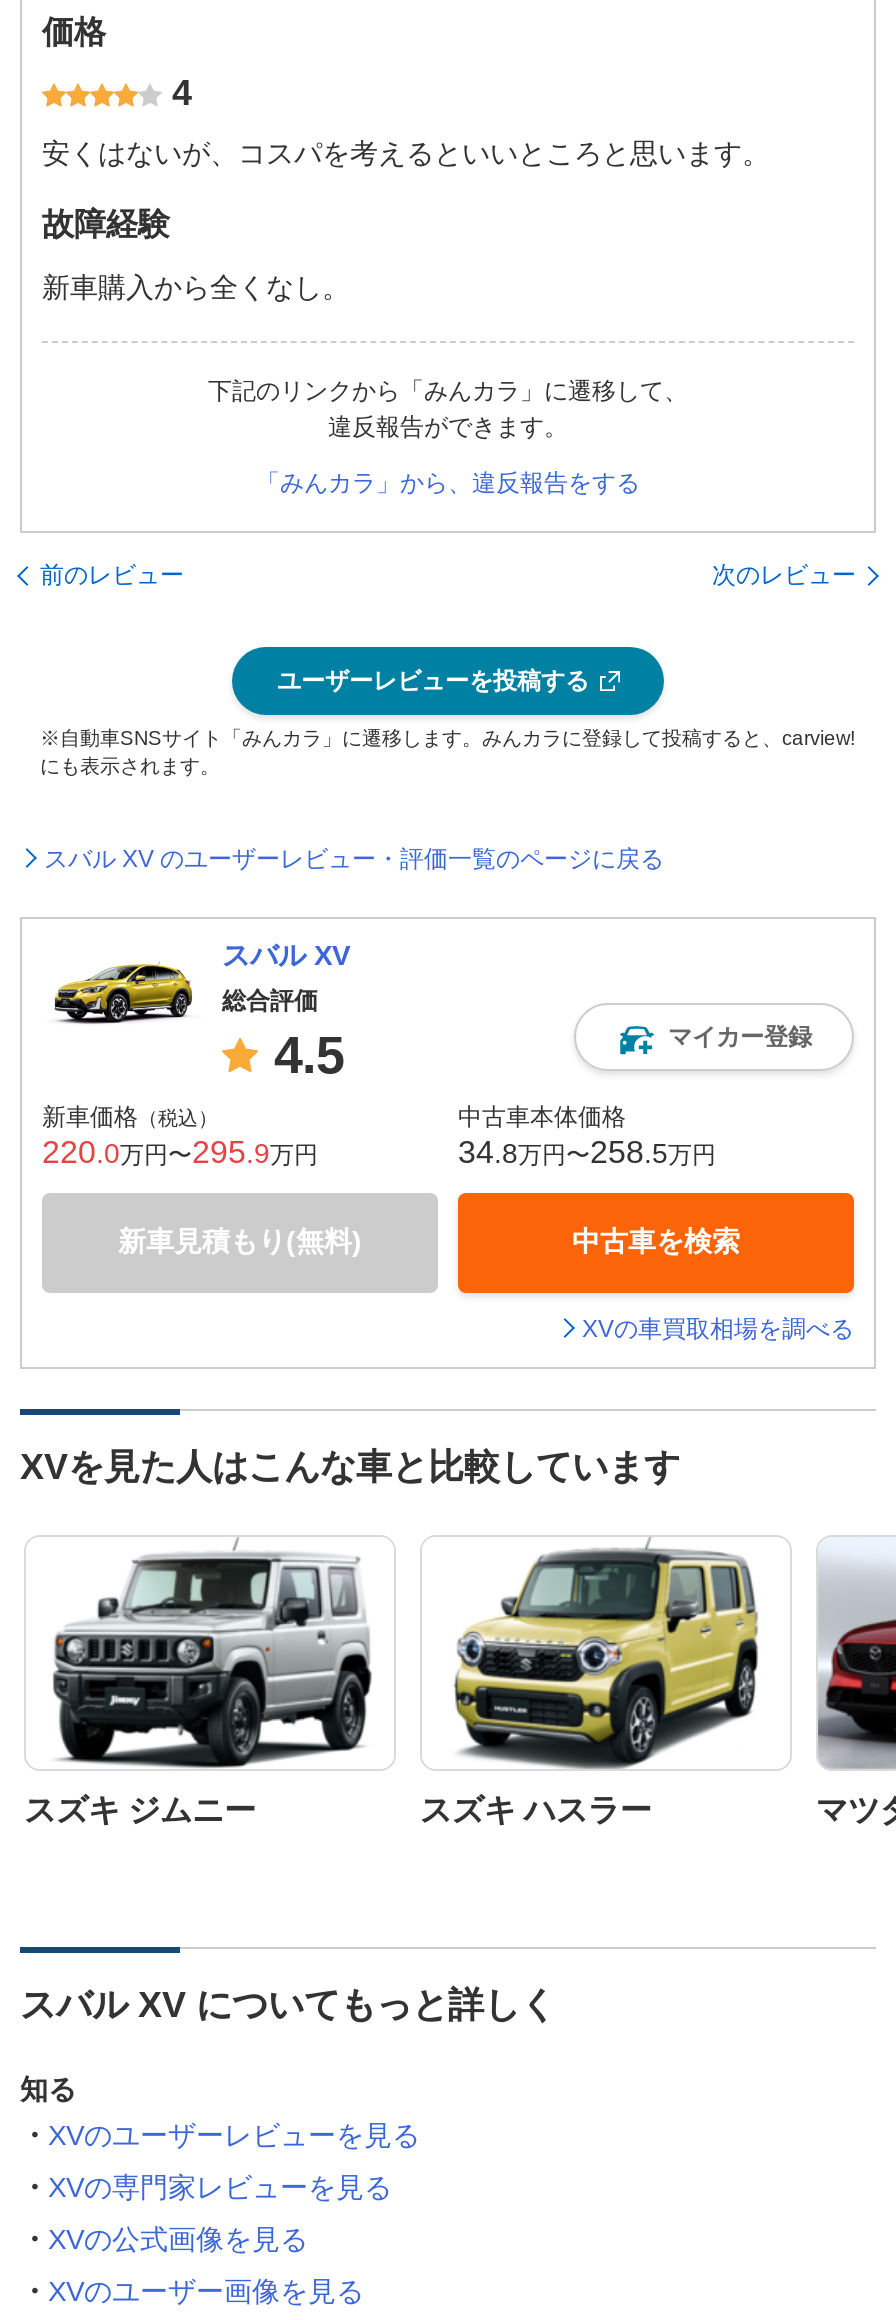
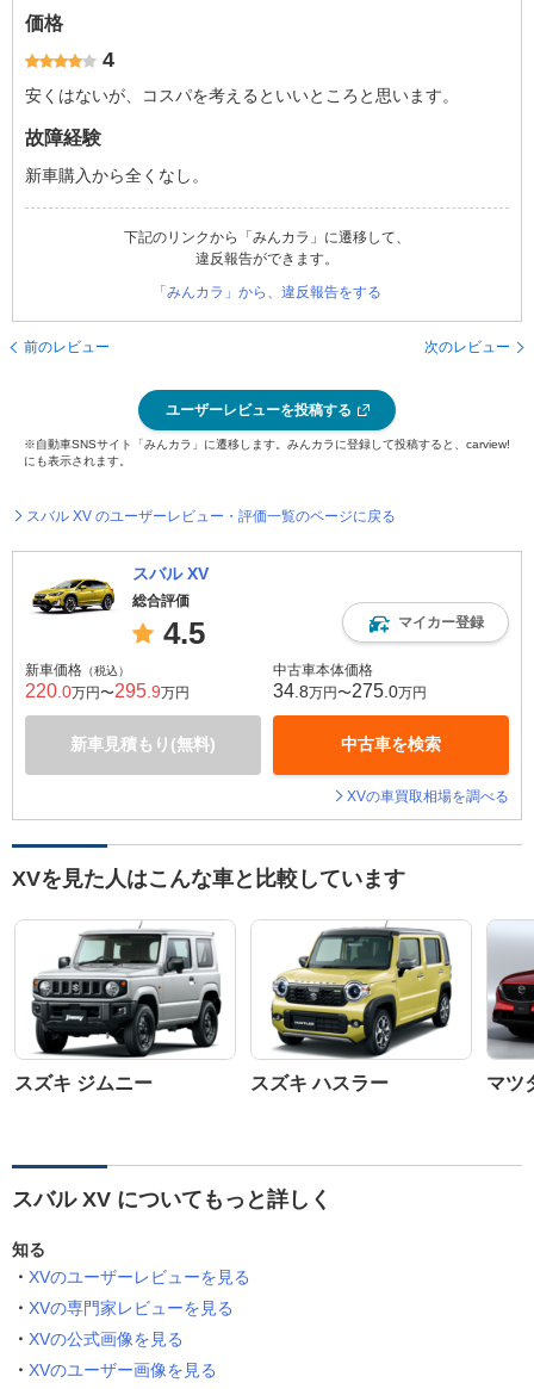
[458,1135,716,1169] 34.8万円〜258.5万円 -> [273,681,427,701] 34.8万円〜275.0万円

